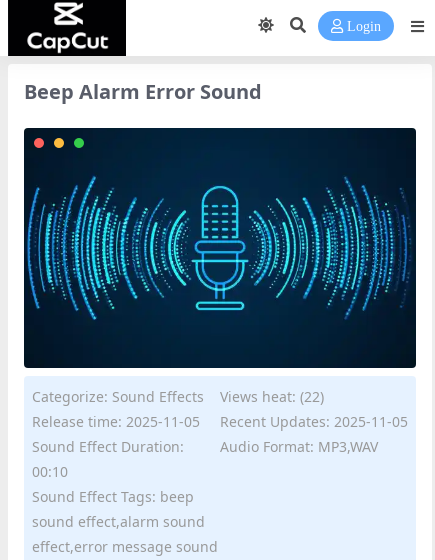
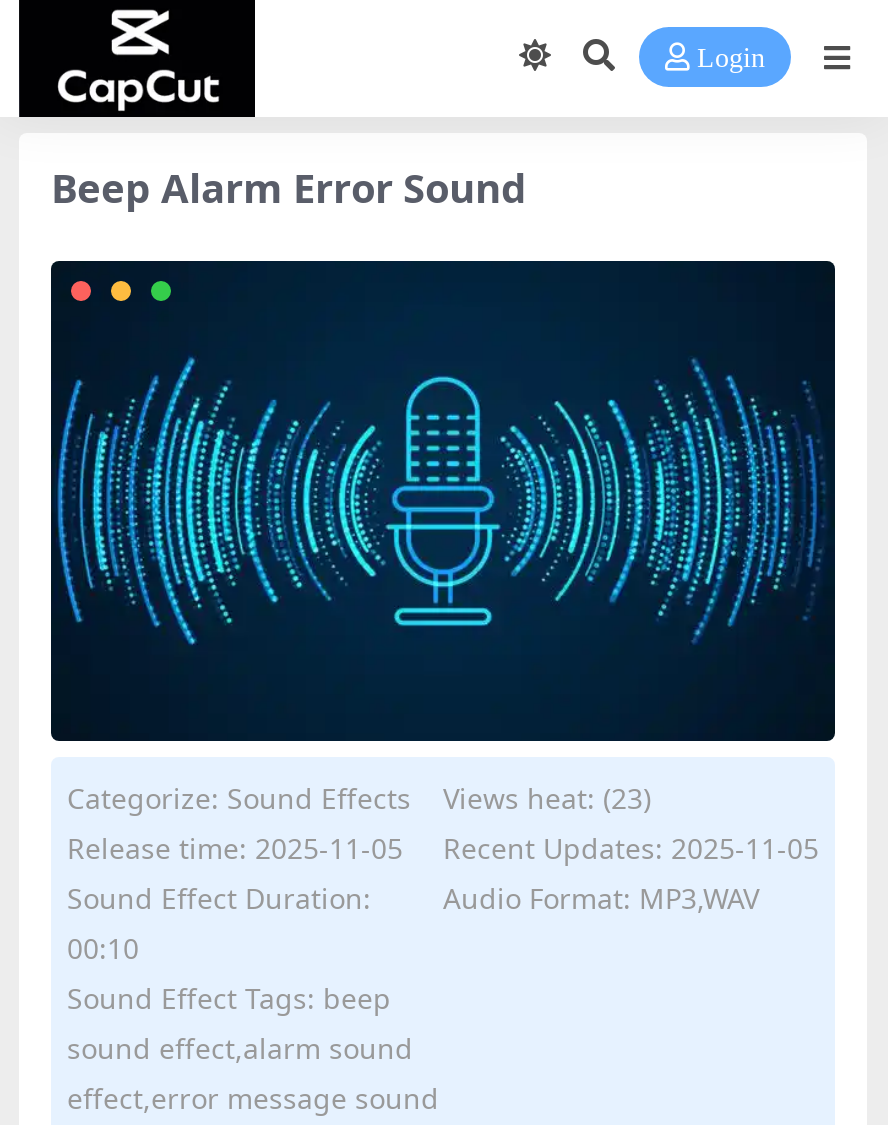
[32,387,324,406] Categorize: Sound Effects Views heat: (22) -> [67,779,651,817] Categorize: Sound Effects Views heat: (23)

